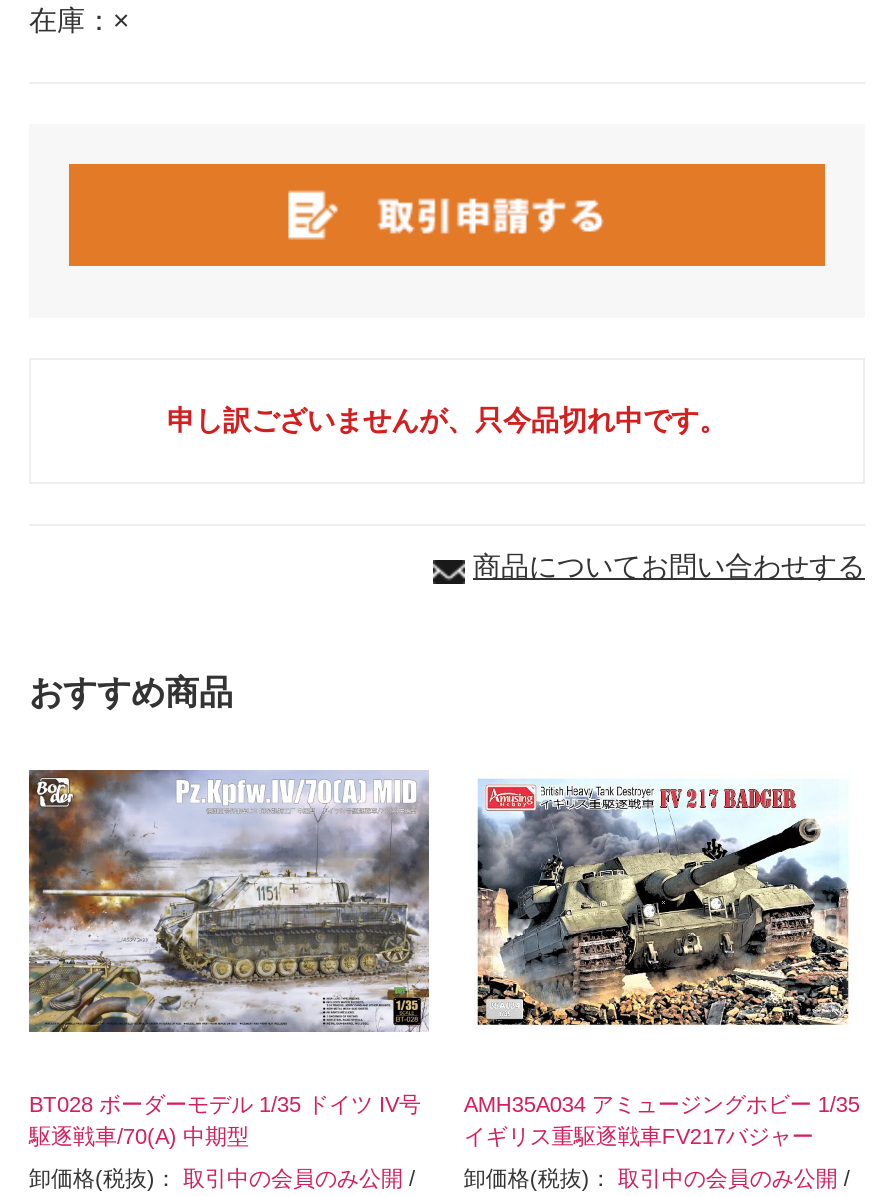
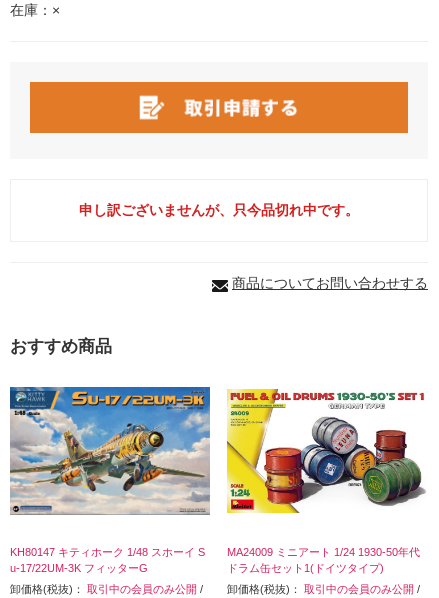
[27,768,431,1148] [image] | BT028 ボーダーモデル 1/35 ドイツ IV号 | 駆逐戦車/70(A) 中期型 -> [9,385,211,574] [image] | KH80147 キティホーク 1/48 スホーイ S | u-17/22UM-3K フィッターG
[463,778,860,1148] [image] | AMH35A034 アミュージングホビー 1/35 | イギリス重駆逐戦車FV217バジャー -> [226,388,426,574] [image] | MA24009 ミニアート 1/24 1930-50年代 | ドラム缶セット1(ドイツタイプ)

